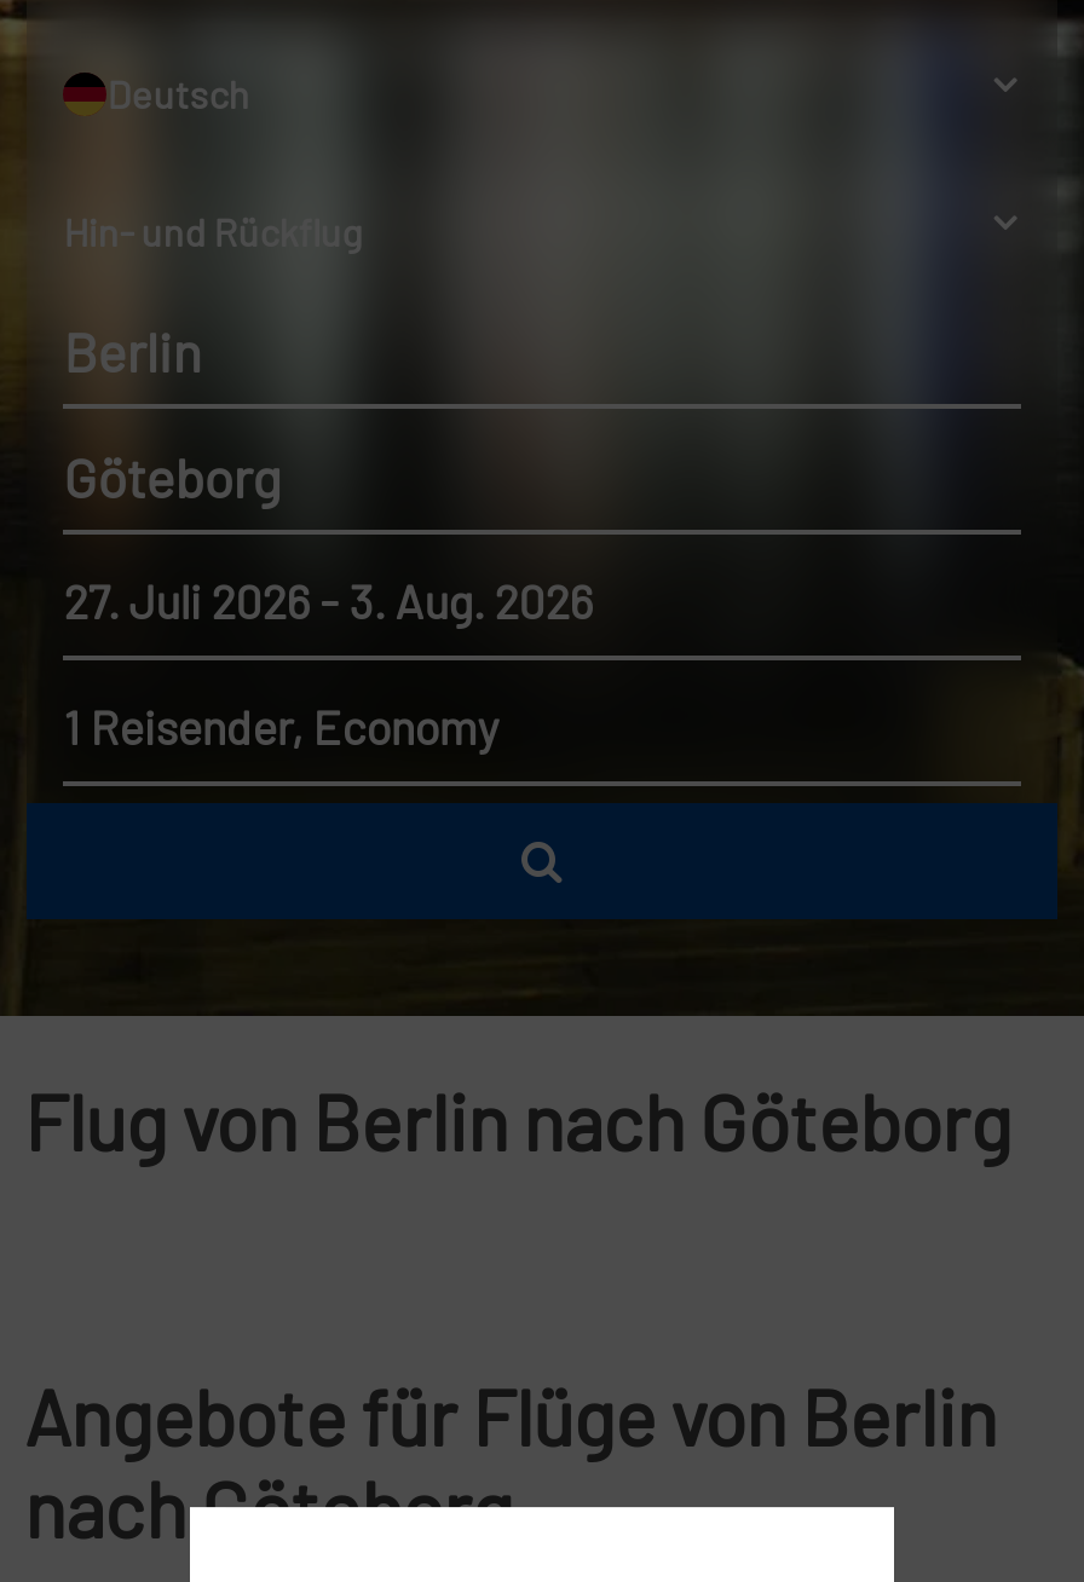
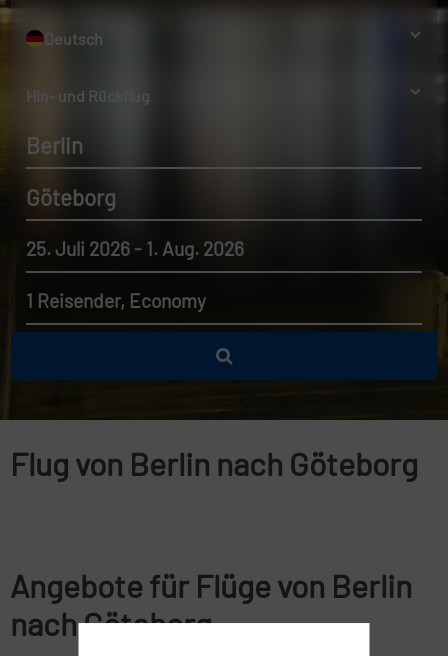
[63,572,593,628] 27. Juli 2026 - 3. Aug. 2026 -> [26,236,244,259] 25. Juli 2026 - 1. Aug. 2026

